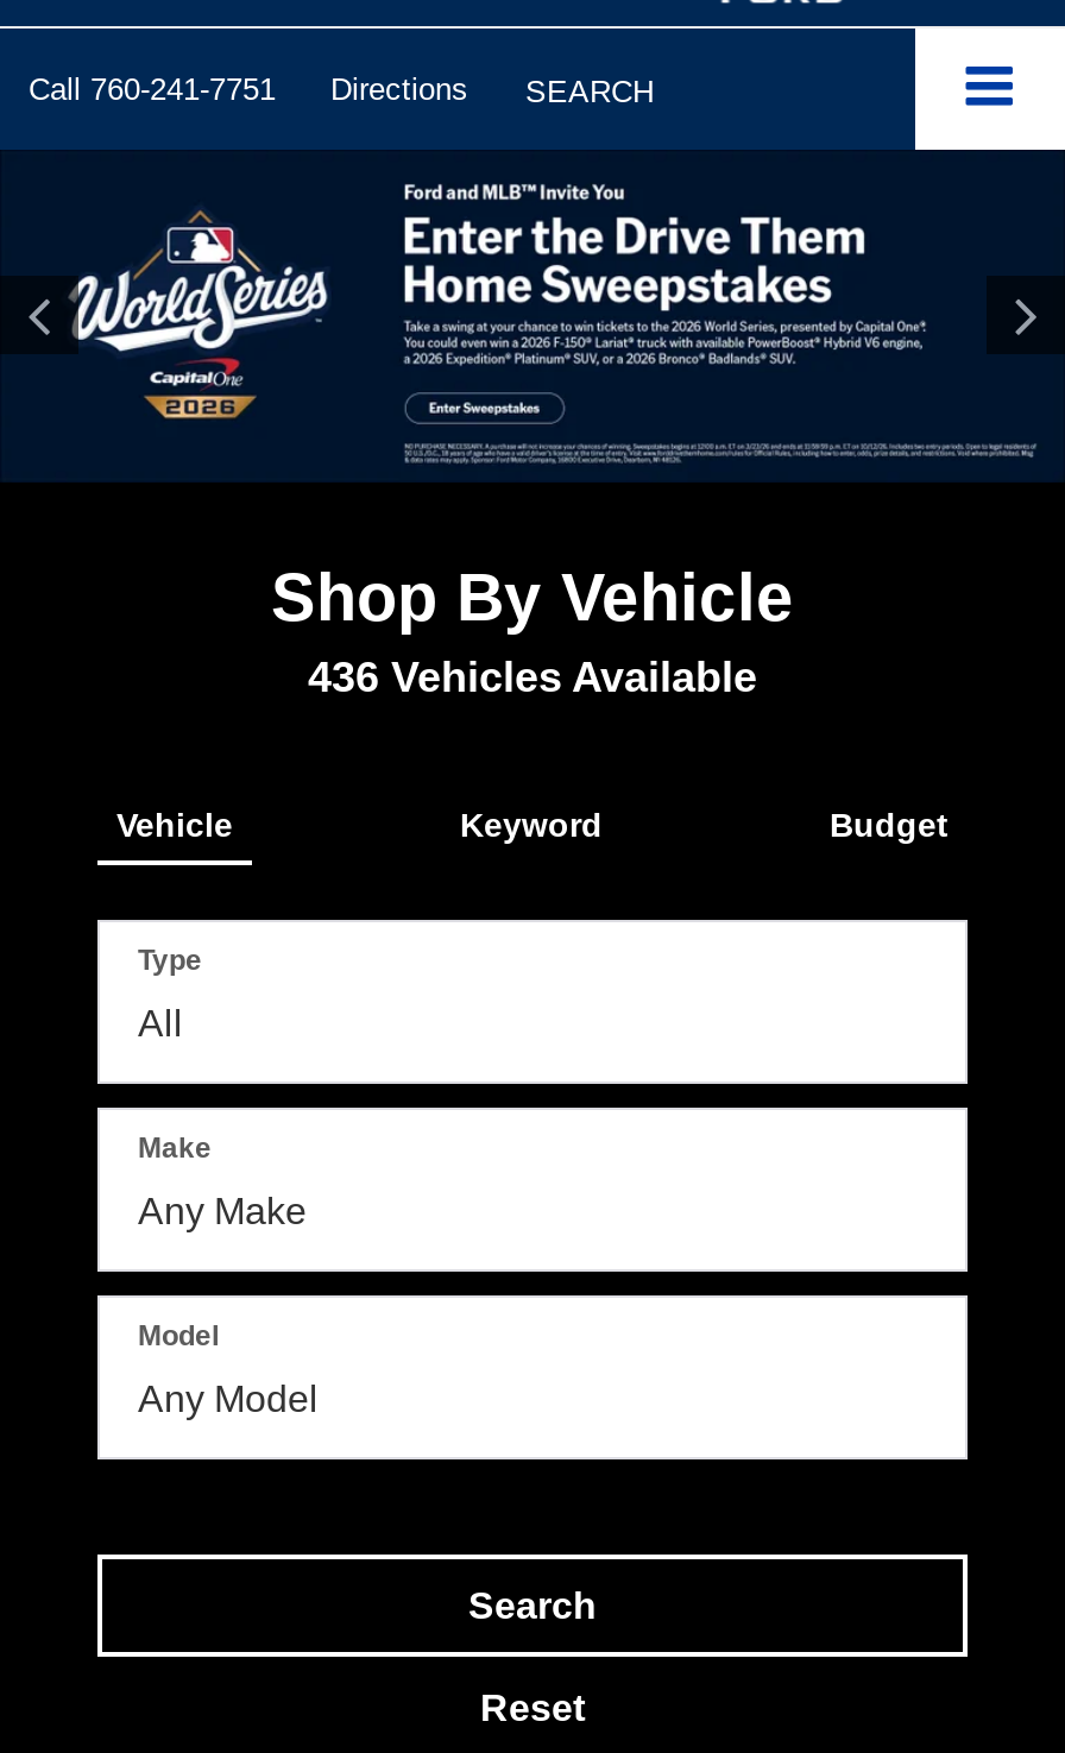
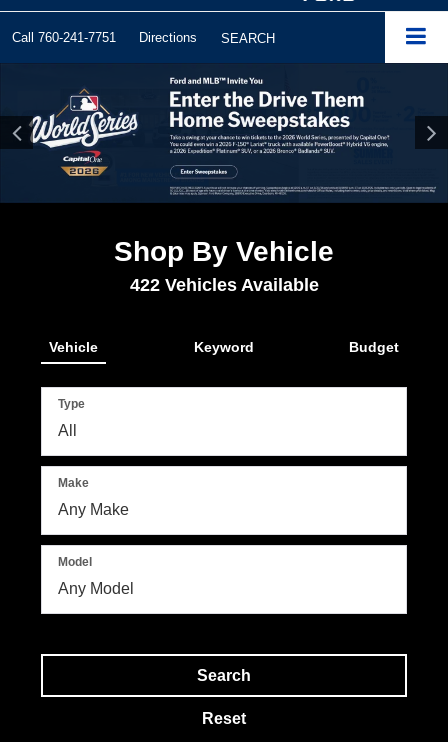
[308,654,757,701] 436 Vehicles Available -> [129,275,318,295] 422 Vehicles Available

